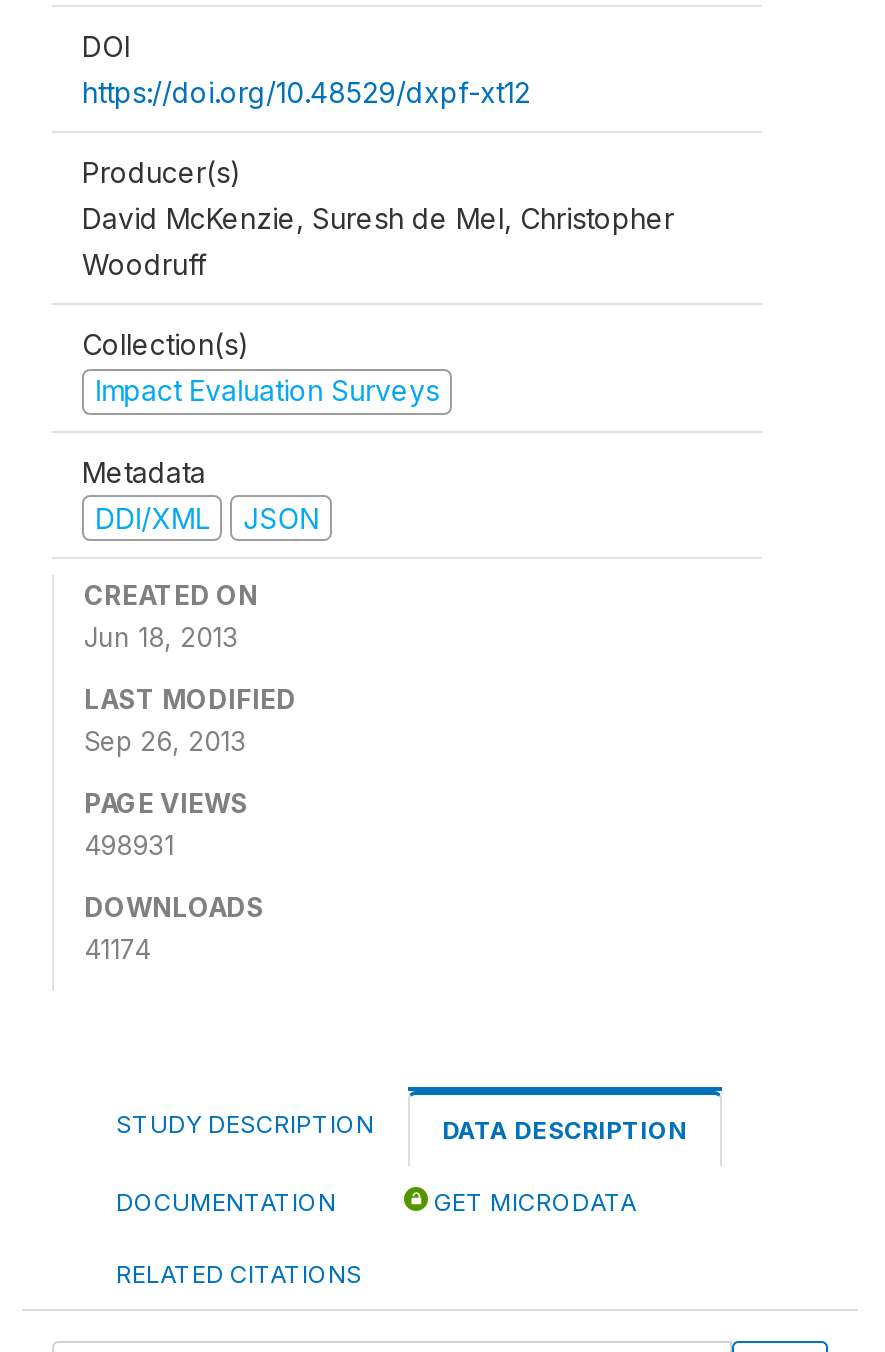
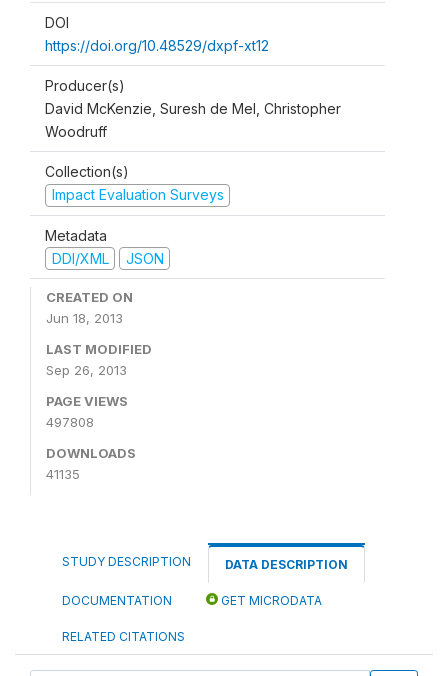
[84,829,174,861] 498931 -> [46,414,94,430] 497808
[84,933,150,965] 41174 -> [46,466,80,482] 41135

